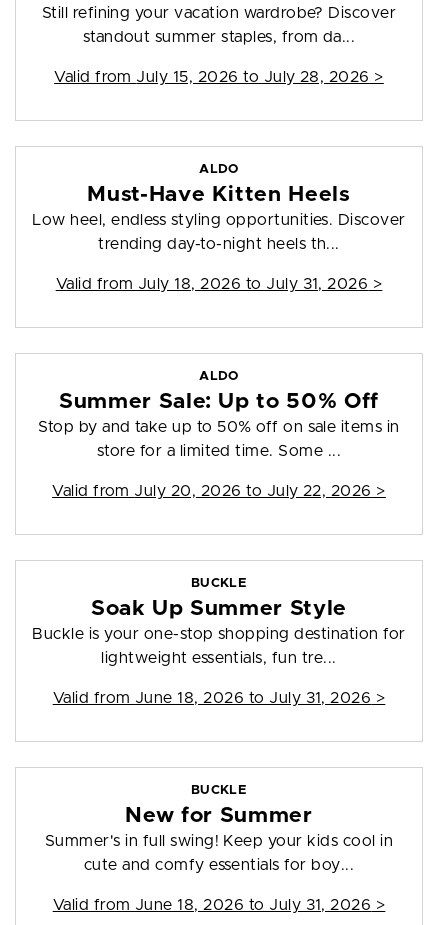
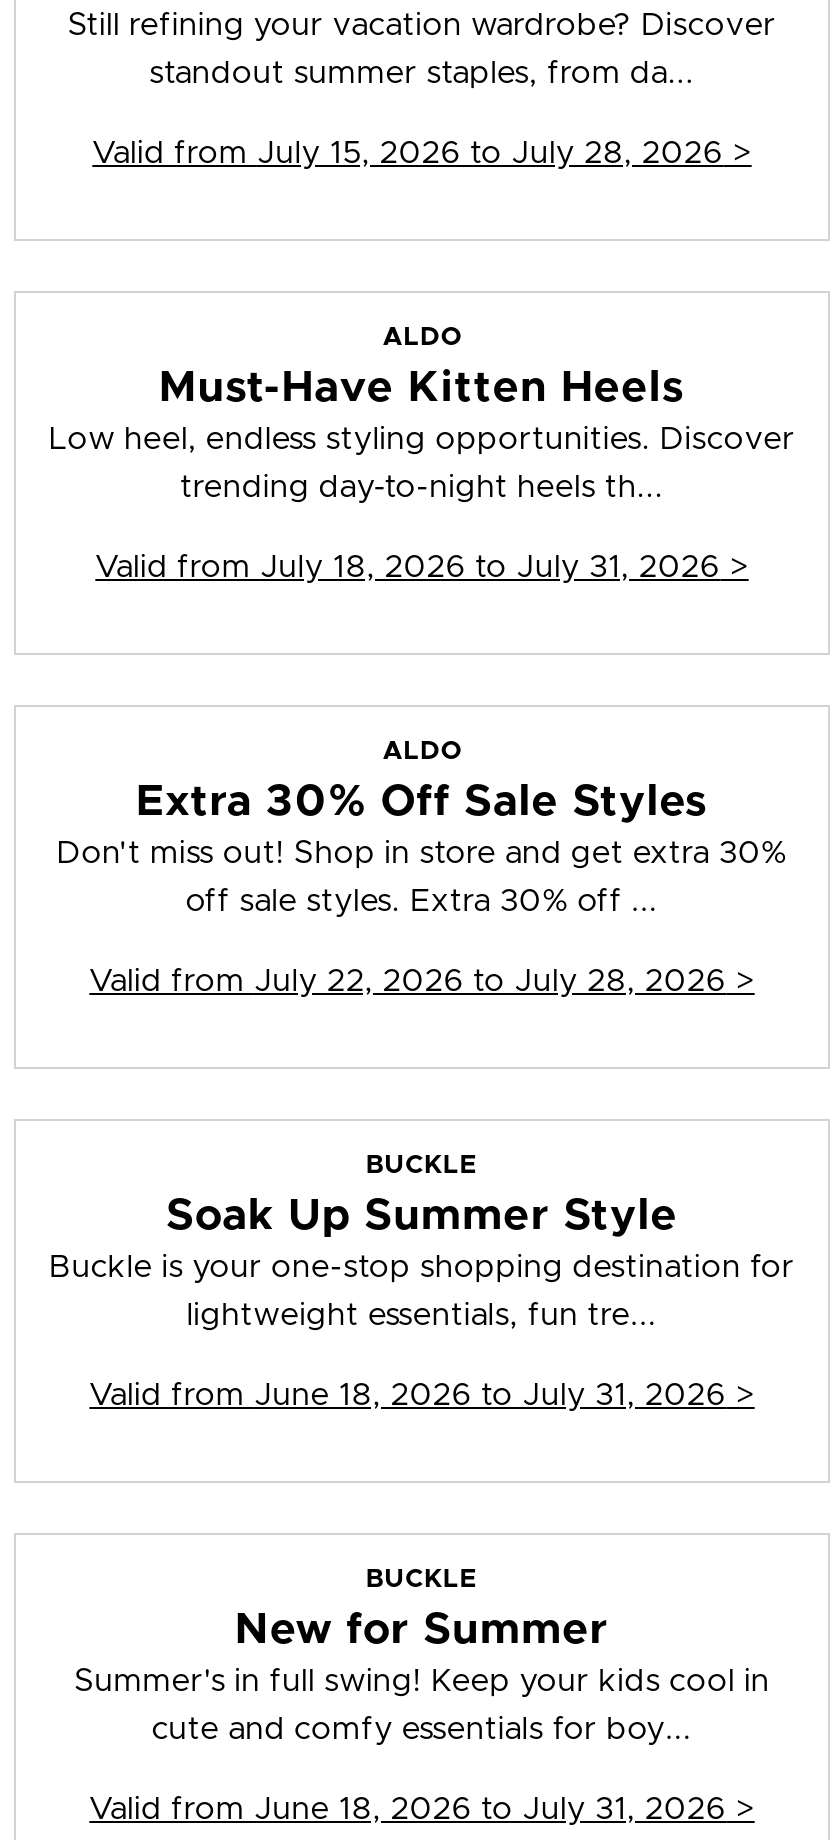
[38,391,400,435] Summer Sale: Up to 50% Off | Stop by and take up to 50% off on sale items in -> [56,781,788,869] Extra 30% Off Sale Styles | Don't miss out! Shop in store and get extra 30%
[97,443,341,459] store for a limited time. Some ... -> [186,885,658,917] off sale styles. Extra 30% off ...
[52,483,386,499] Valid from July 20, 2026 to July 22, 2026 > -> [89,965,755,997] Valid from July 22, 2026 to July 28, 2026 >

